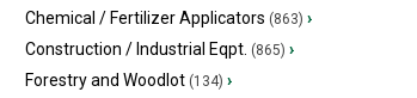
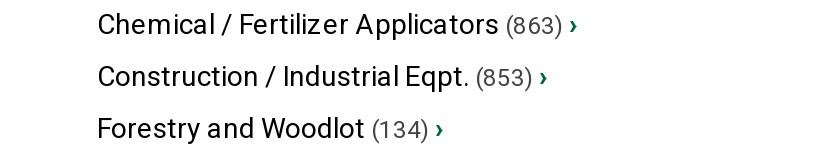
[25,40,294,59] Construction / Industrial Eqpt. (865) › -> [97,61,547,93] Construction / Industrial Eqpt. (853) ›

